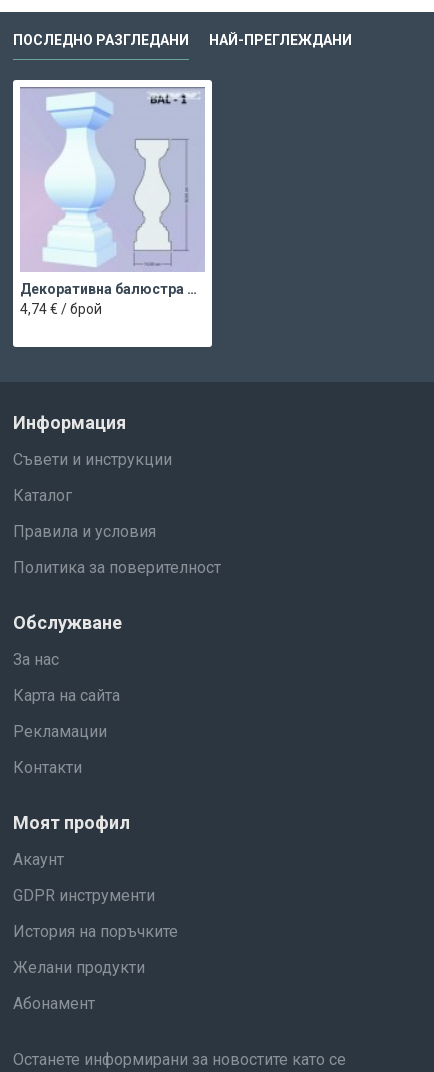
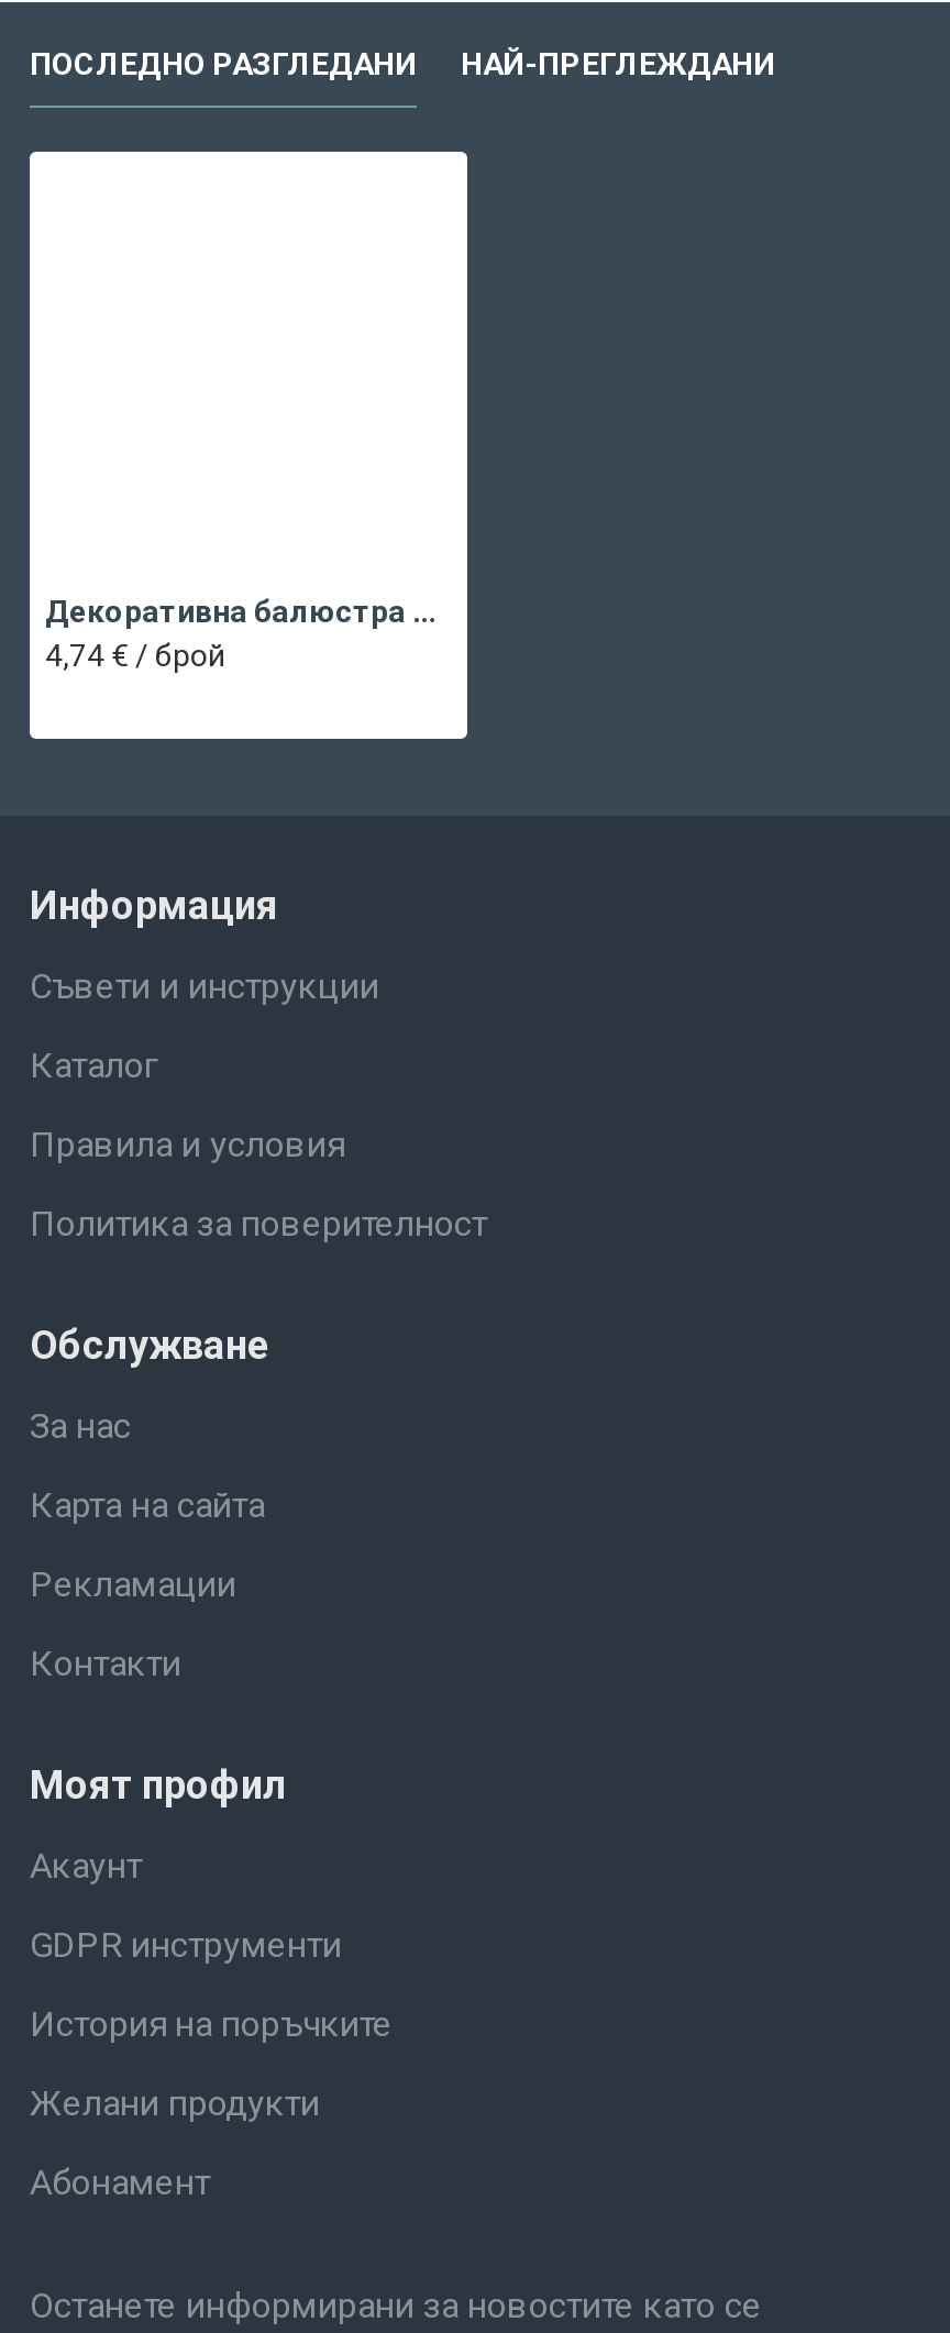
[19,86,206,272] [image] -> none

